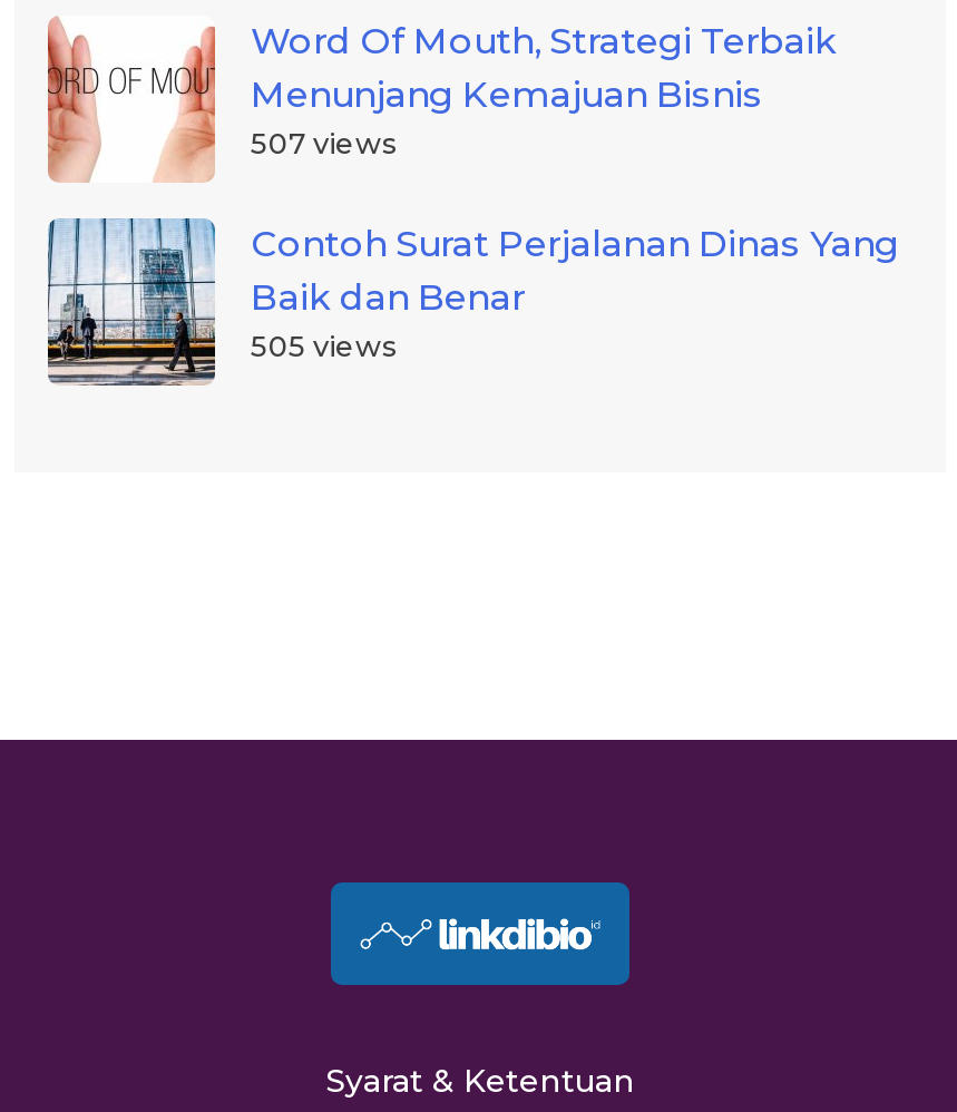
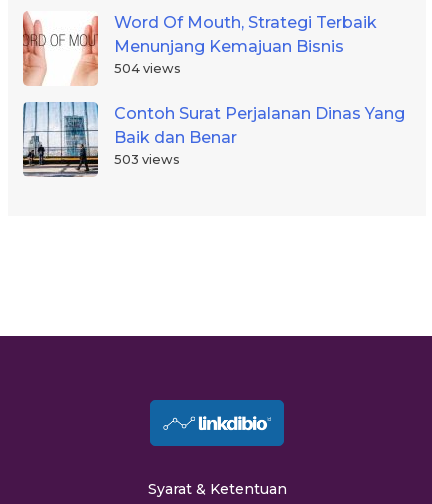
[251,127,398,160] 507 views -> [114,61,181,76] 504 views
[251,329,398,363] 505 views -> [114,152,180,167] 503 views

